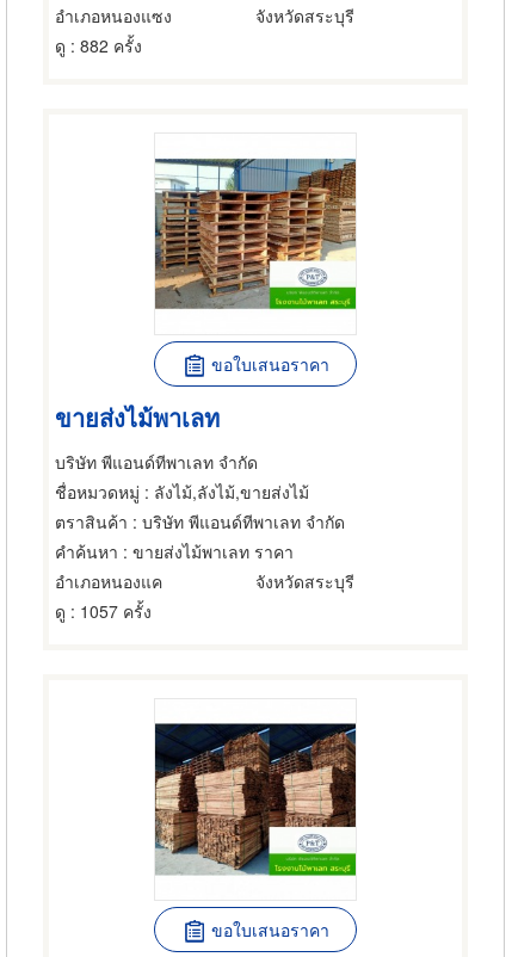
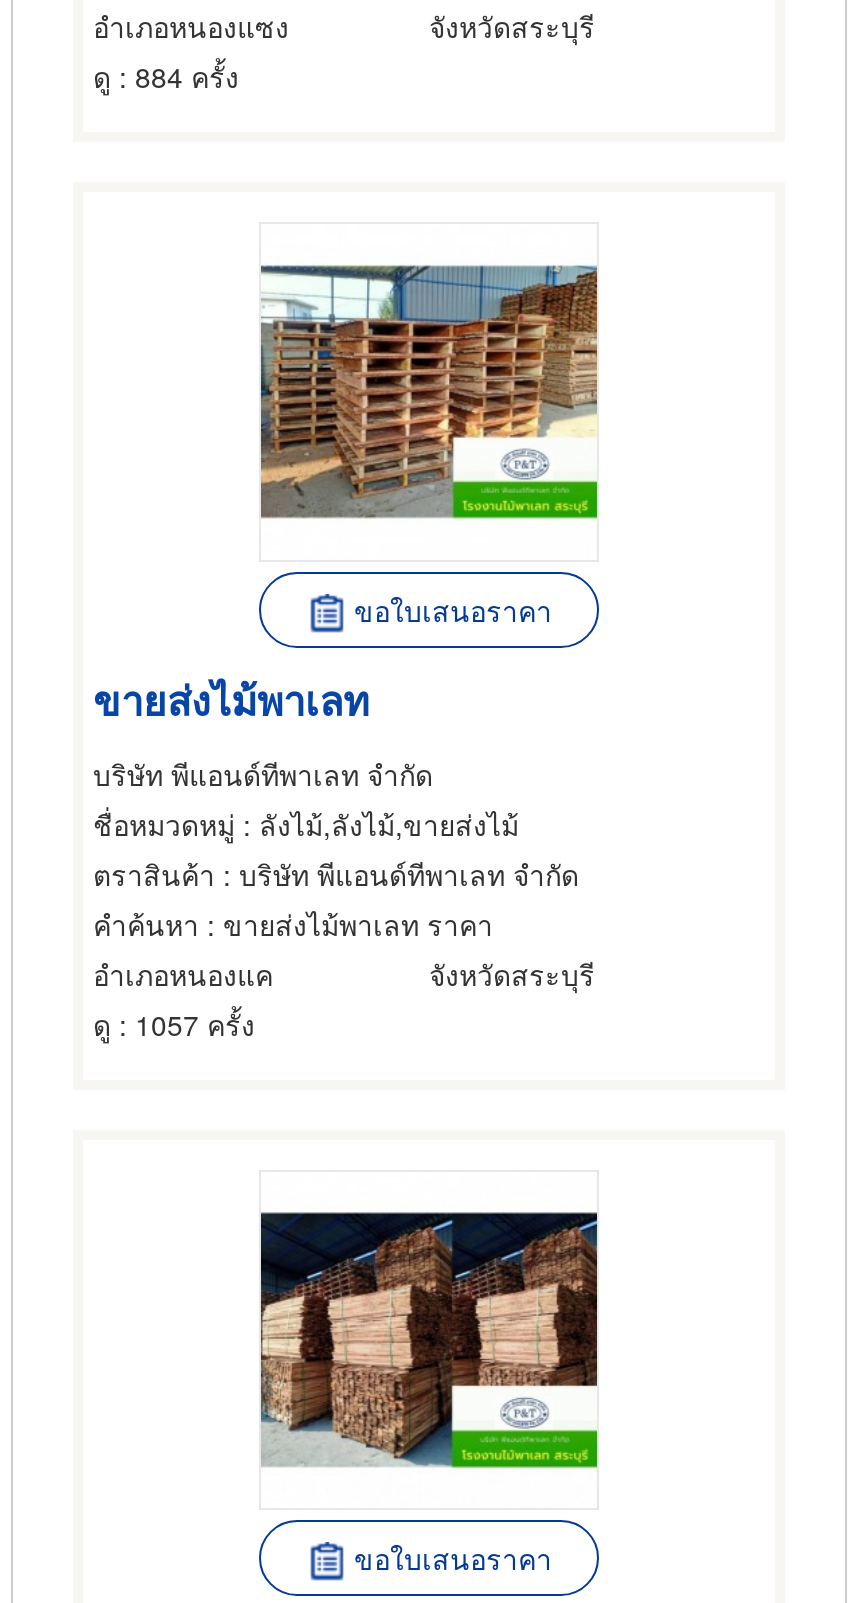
[55,33,142,57] ดู: 882 ครั้ง -> [93,56,239,96] ดู: 884 ครั้ง

